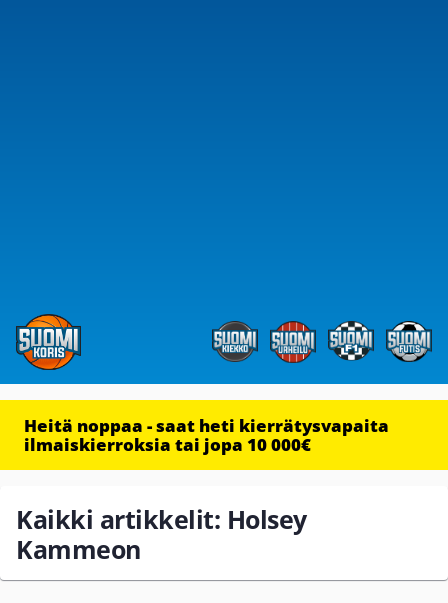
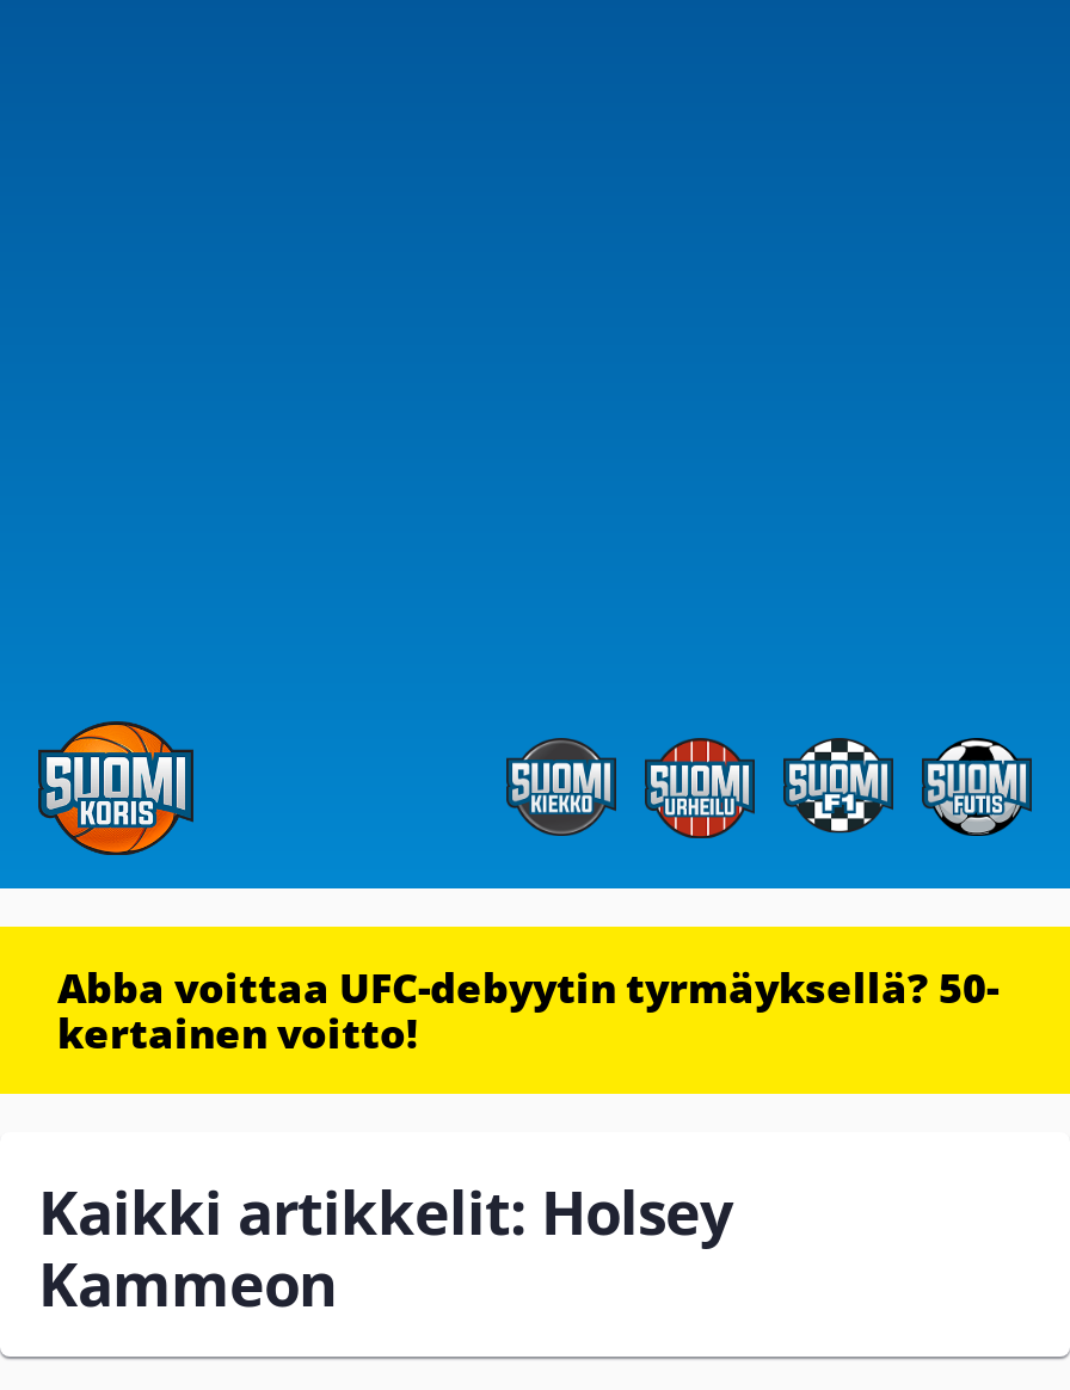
[24,414,389,456] Heitä noppaa - saat heti kierrätysvapaita | ilmaiskierroksia tai jopa 10 000€ -> [57,960,998,1060] Abba voittaa UFC-debyytin tyrmäyksellä? 50- | kertainen voitto!

